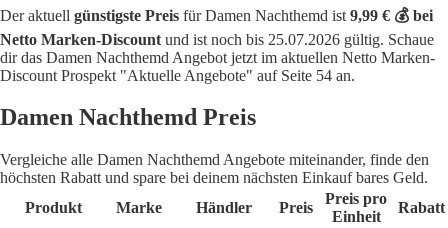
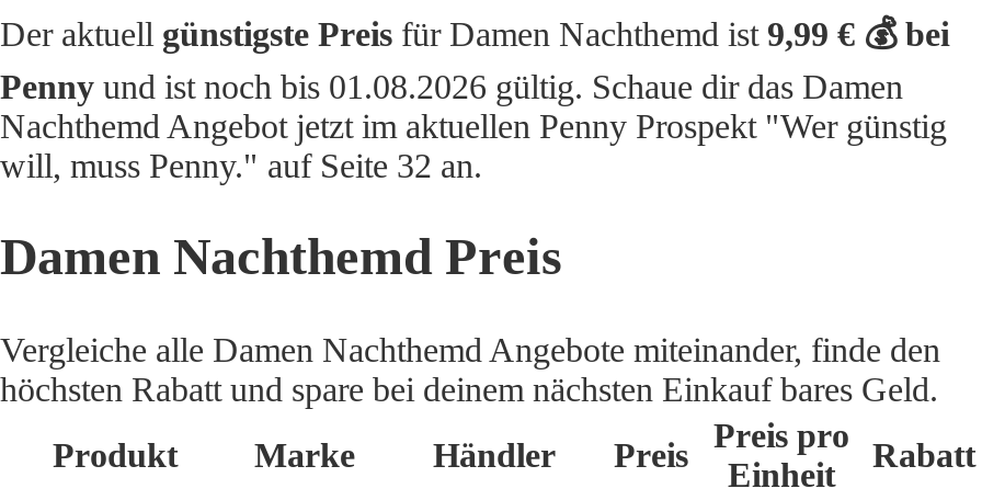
[0,30,435,83] Netto Marken-Discount und ist noch bis 25.07.2026 gültig. Schaue | dir das Damen Nachthemd Angebot jetzt im aktuellen Netto Marken- | Discount Prospekt "Aktuelle Angebote" auf Seite 54 an. -> [0,67,947,183] Penny und ist noch bis 01.08.2026 gültig. Schaue dir das Damen | Nachthemd Angebot jetzt im aktuellen Penny Prospekt "Wer günstig | will, muss Penny." auf Seite 32 an.

